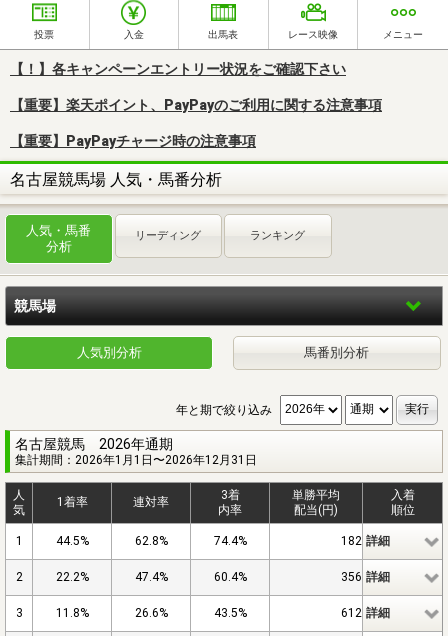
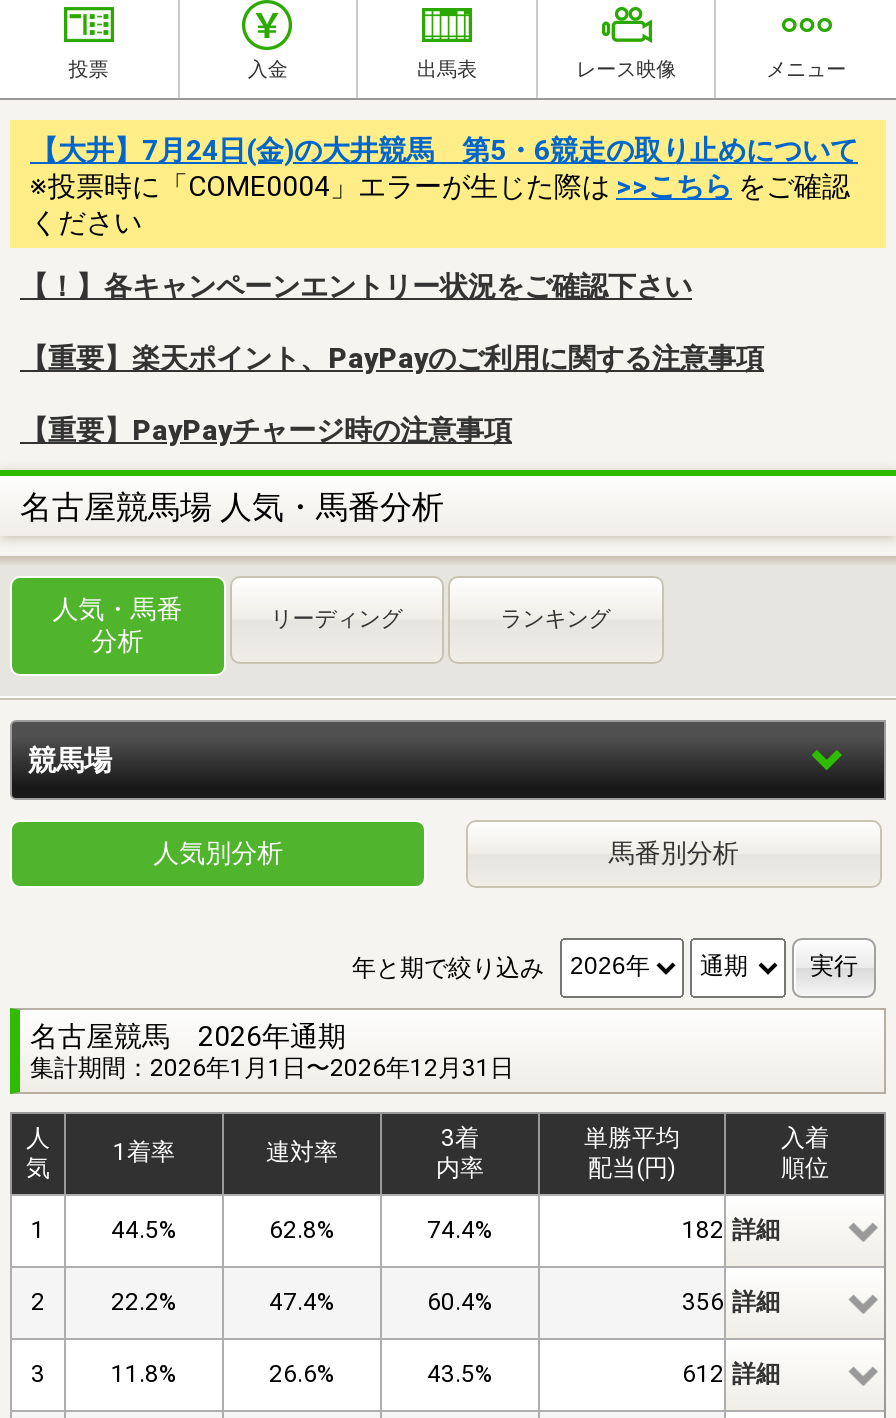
none -> [30,134,858,238] 【大井】7月24日(金)の大井競馬 第5・6競走の取り止めについて | ※投票時に「COME0004」エラーが生じた際は>>こちらをご確認 | ください

